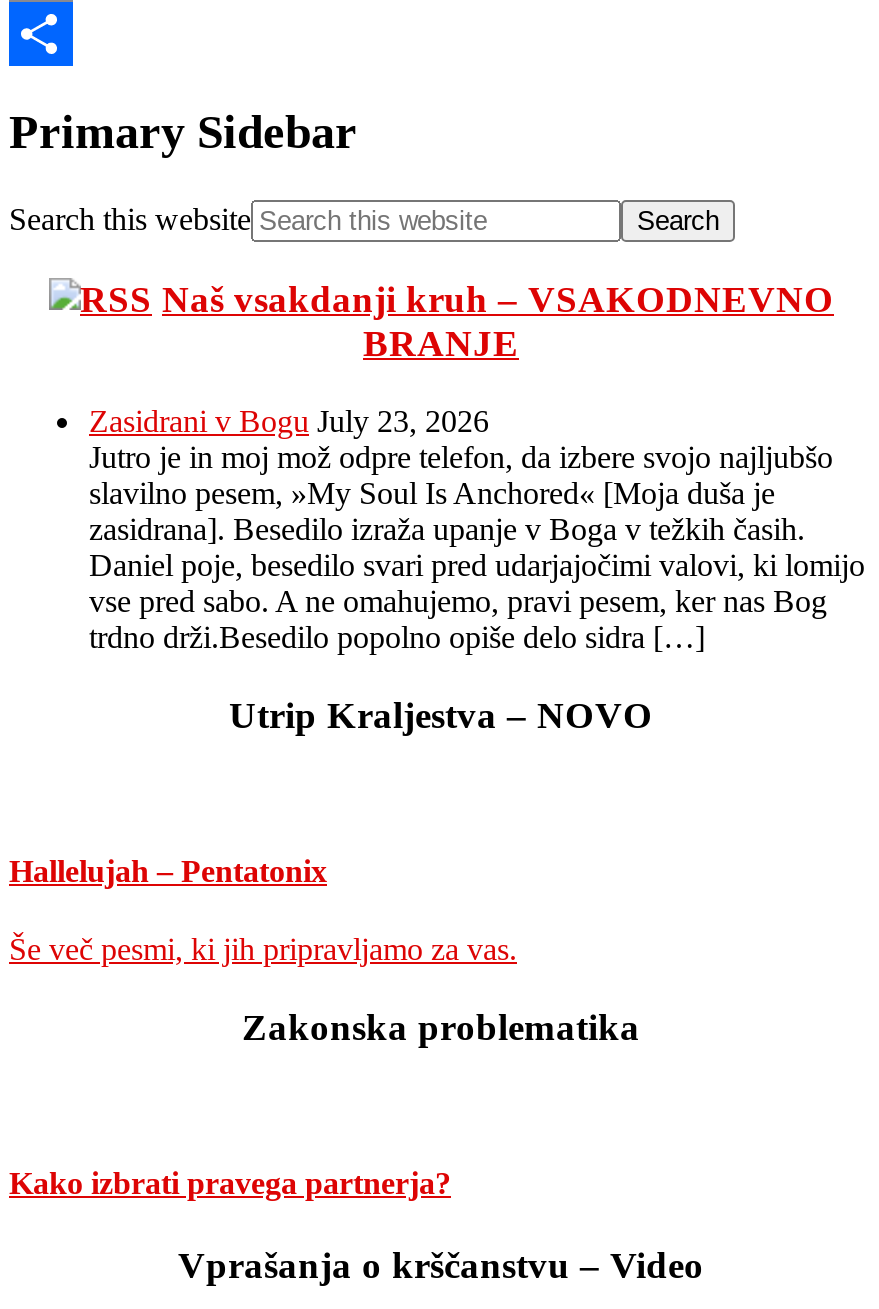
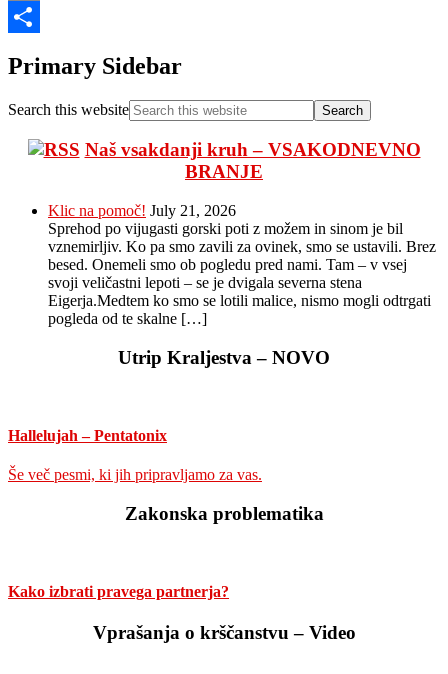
[89,404,865,654] Zasidrani v Bogu July 23, 2026 | Jutro je in moj mož odpre telefon, da izbere svojo najljubšo | slavilno pesem, »My Soul Is Anchored« [Moja duša je | zasidrana]. Besedilo izraža upanje v Boga v težkih časih. | Daniel poje, besedilo svari pred udarjajočimi valovi, ki lomijo | vse pred sabo. A ne omahujemo, pravi pesem, ker nas Bog | trdno drži.Besedilo popolno opiše delo sidra […] -> [48,202,436,327] Klic na pomoč! July 21, 2026 | Sprehod po vijugasti gorski poti z možem in sinom je bil | vznemirljiv. Ko pa smo zavili za ovinek, smo se ustavili. Brez | besed. Onemeli smo ob pogledu pred nami. Tam – v vsej | svoji veličastni lepoti – se je dvigala severna stena | Eigerja.Medtem ko smo se lotili malice, nismo mogli odtrgati | pogleda od te skalne […]

